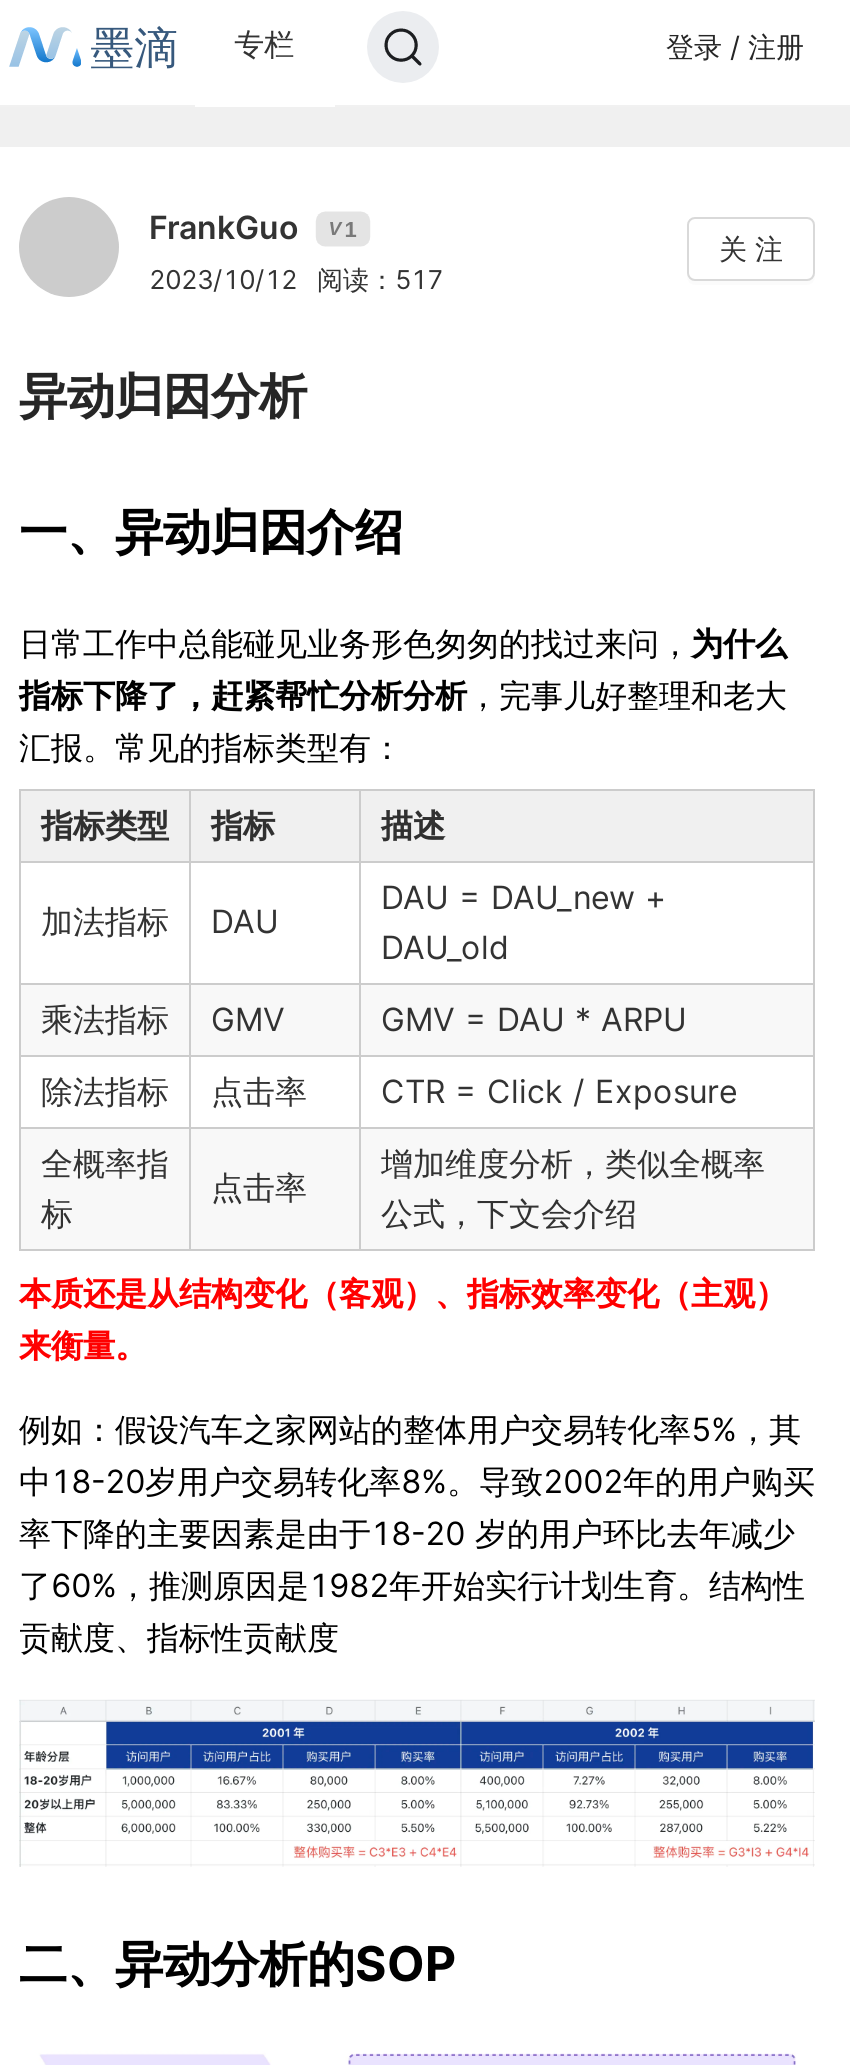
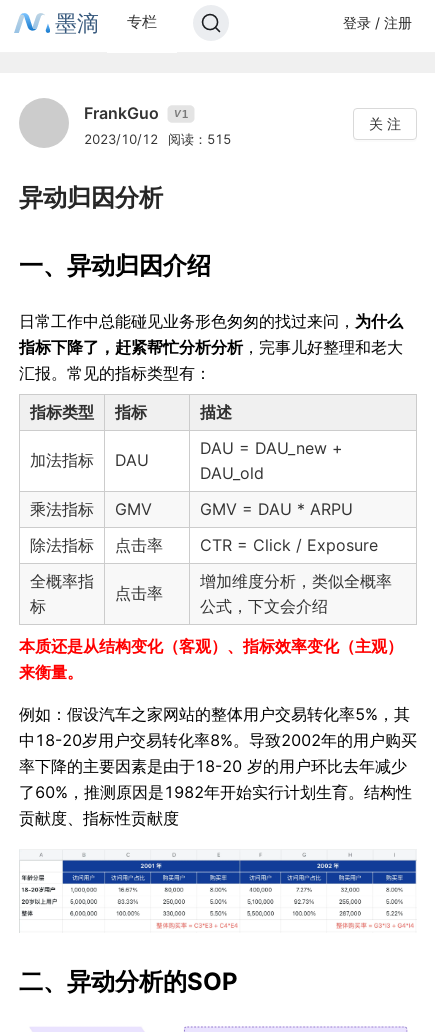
[149,263,443,295] 2023/10/12 阅读：517 -> [84,131,231,147] 2023/10/12 阅读：515

